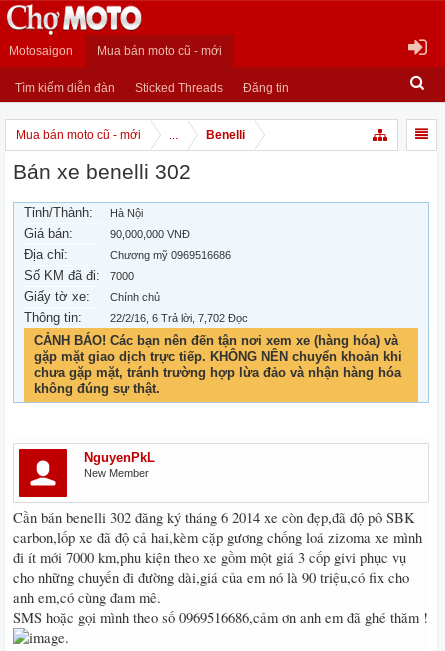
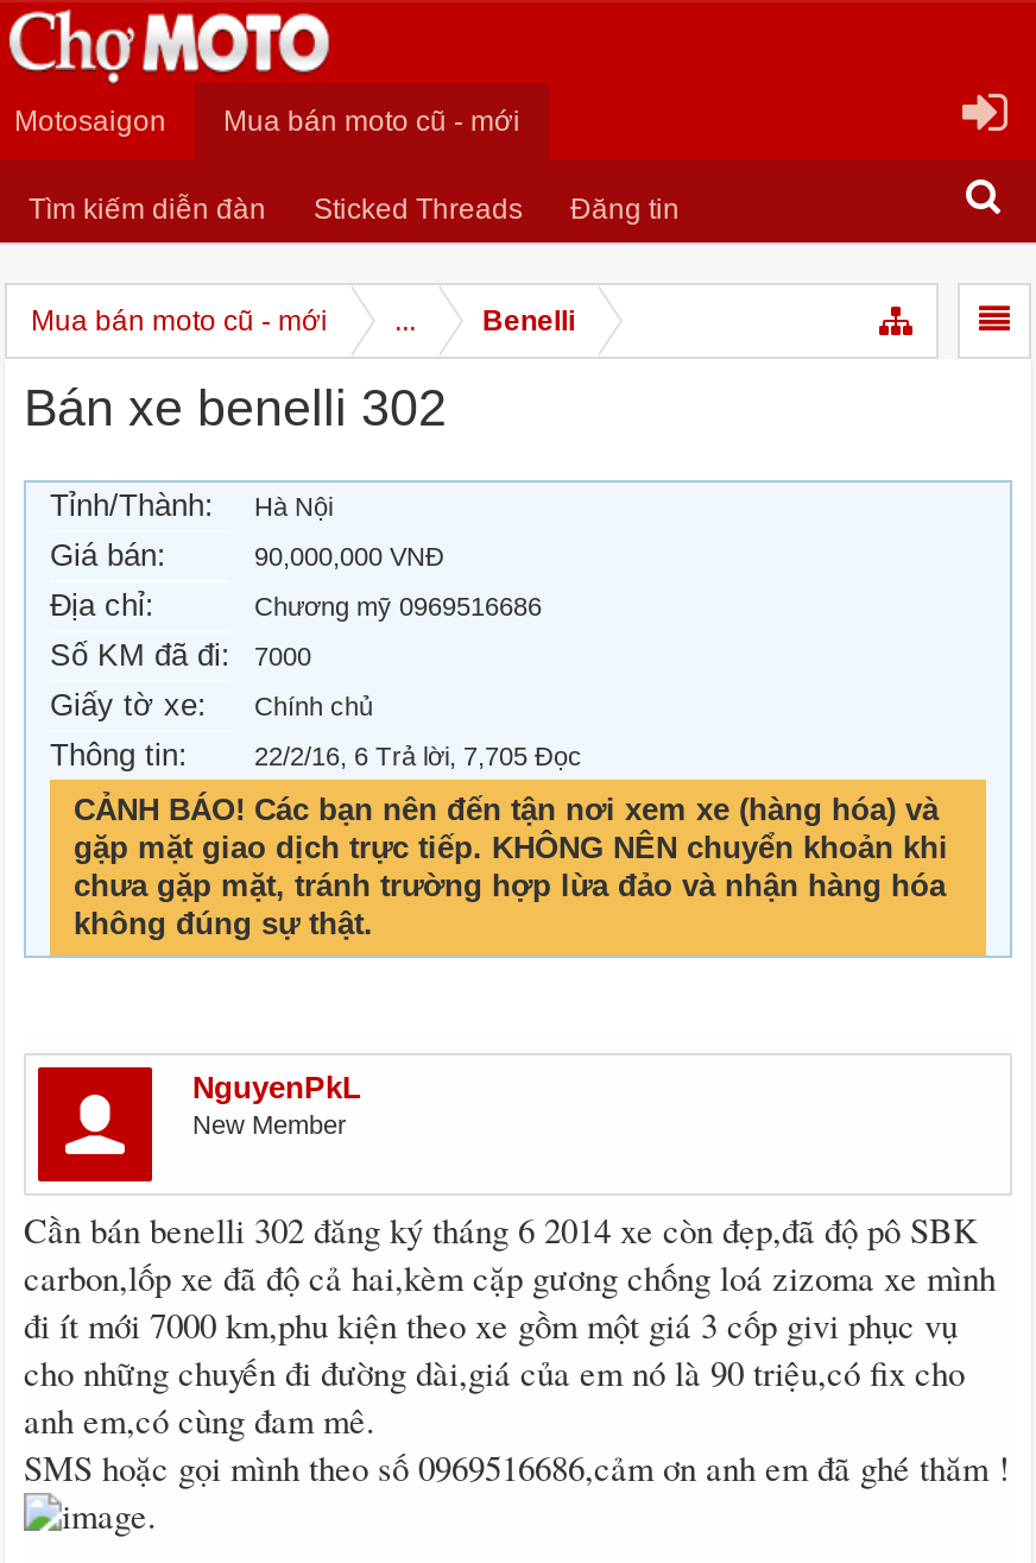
[110,312,248,324] 22/2/16, 6 Trả lời, 7,702 Đọc -> [254,742,582,770] 22/2/16, 6 Trả lời, 7,705 Đọc

